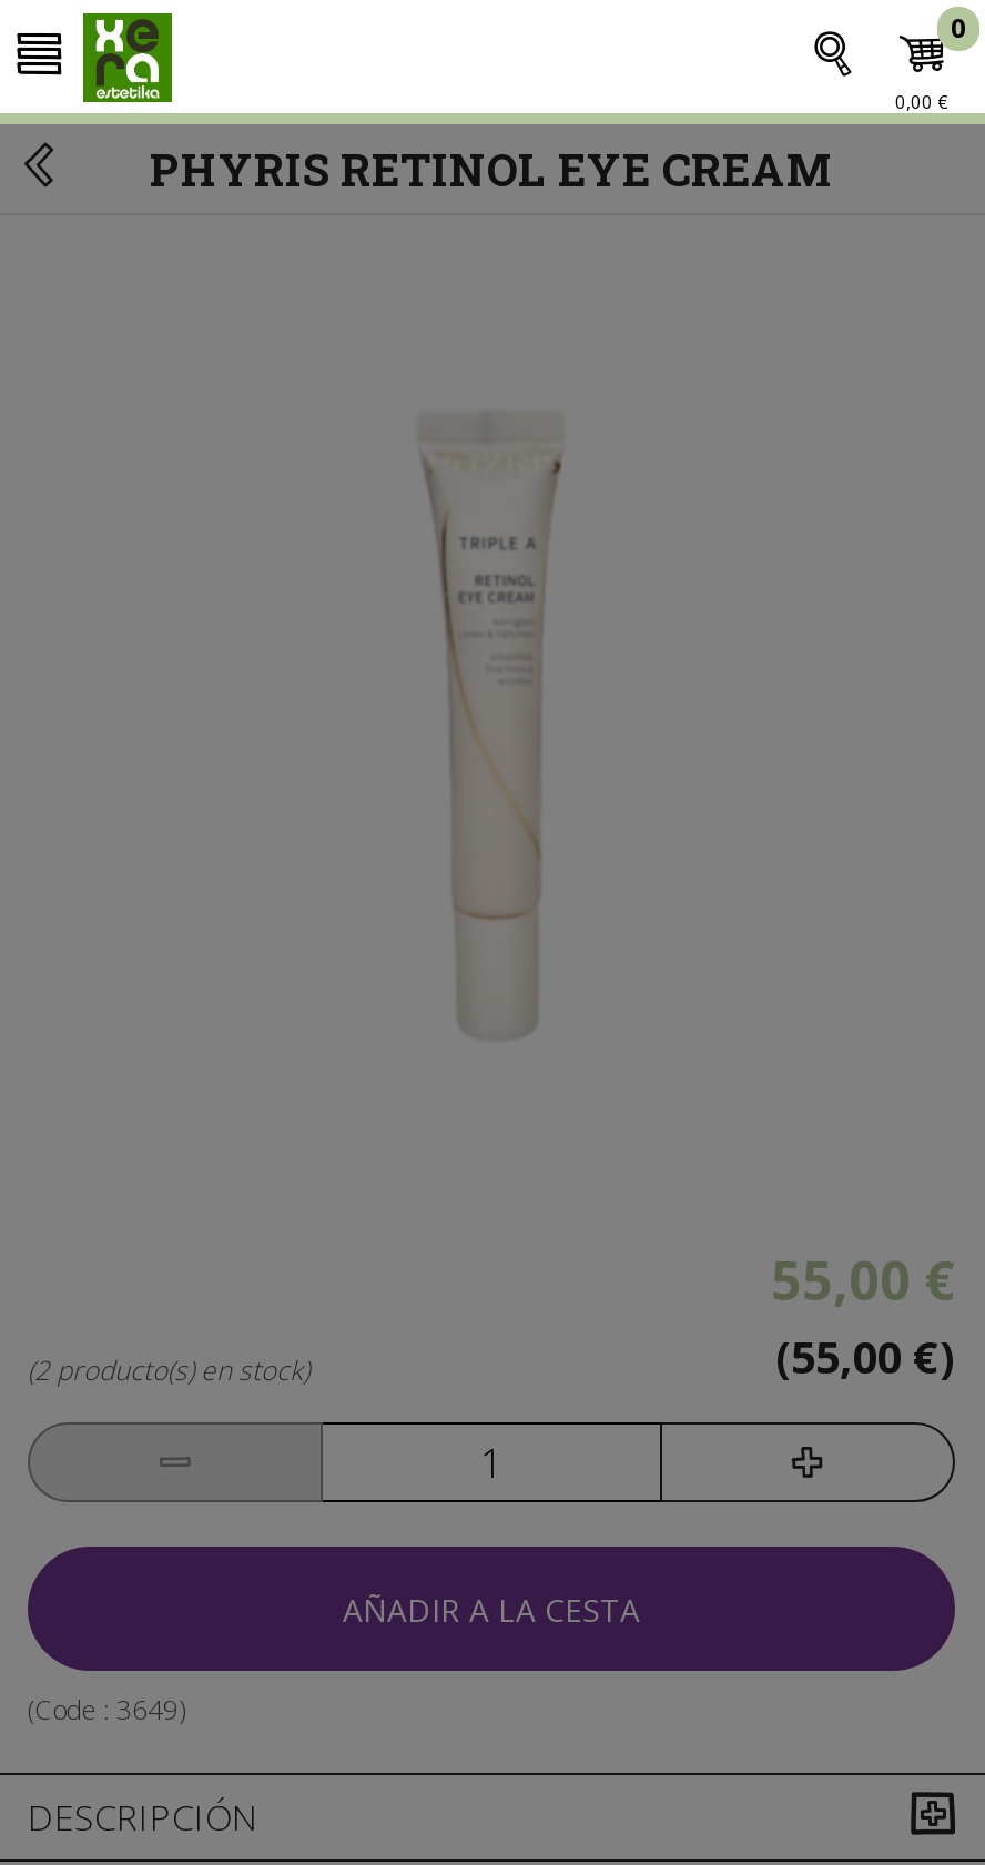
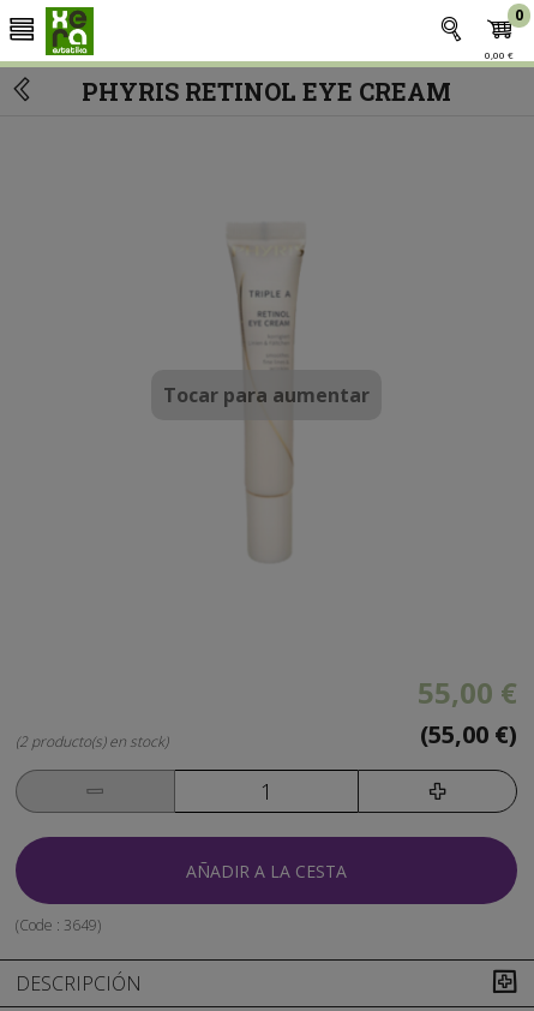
none -> [163,381,370,408] Tocar para aumentar

